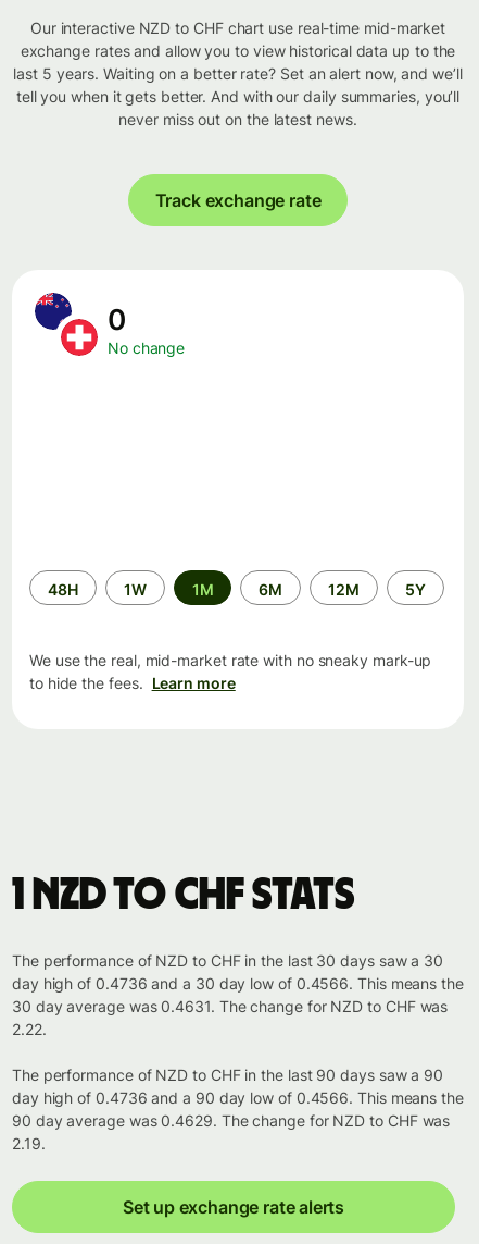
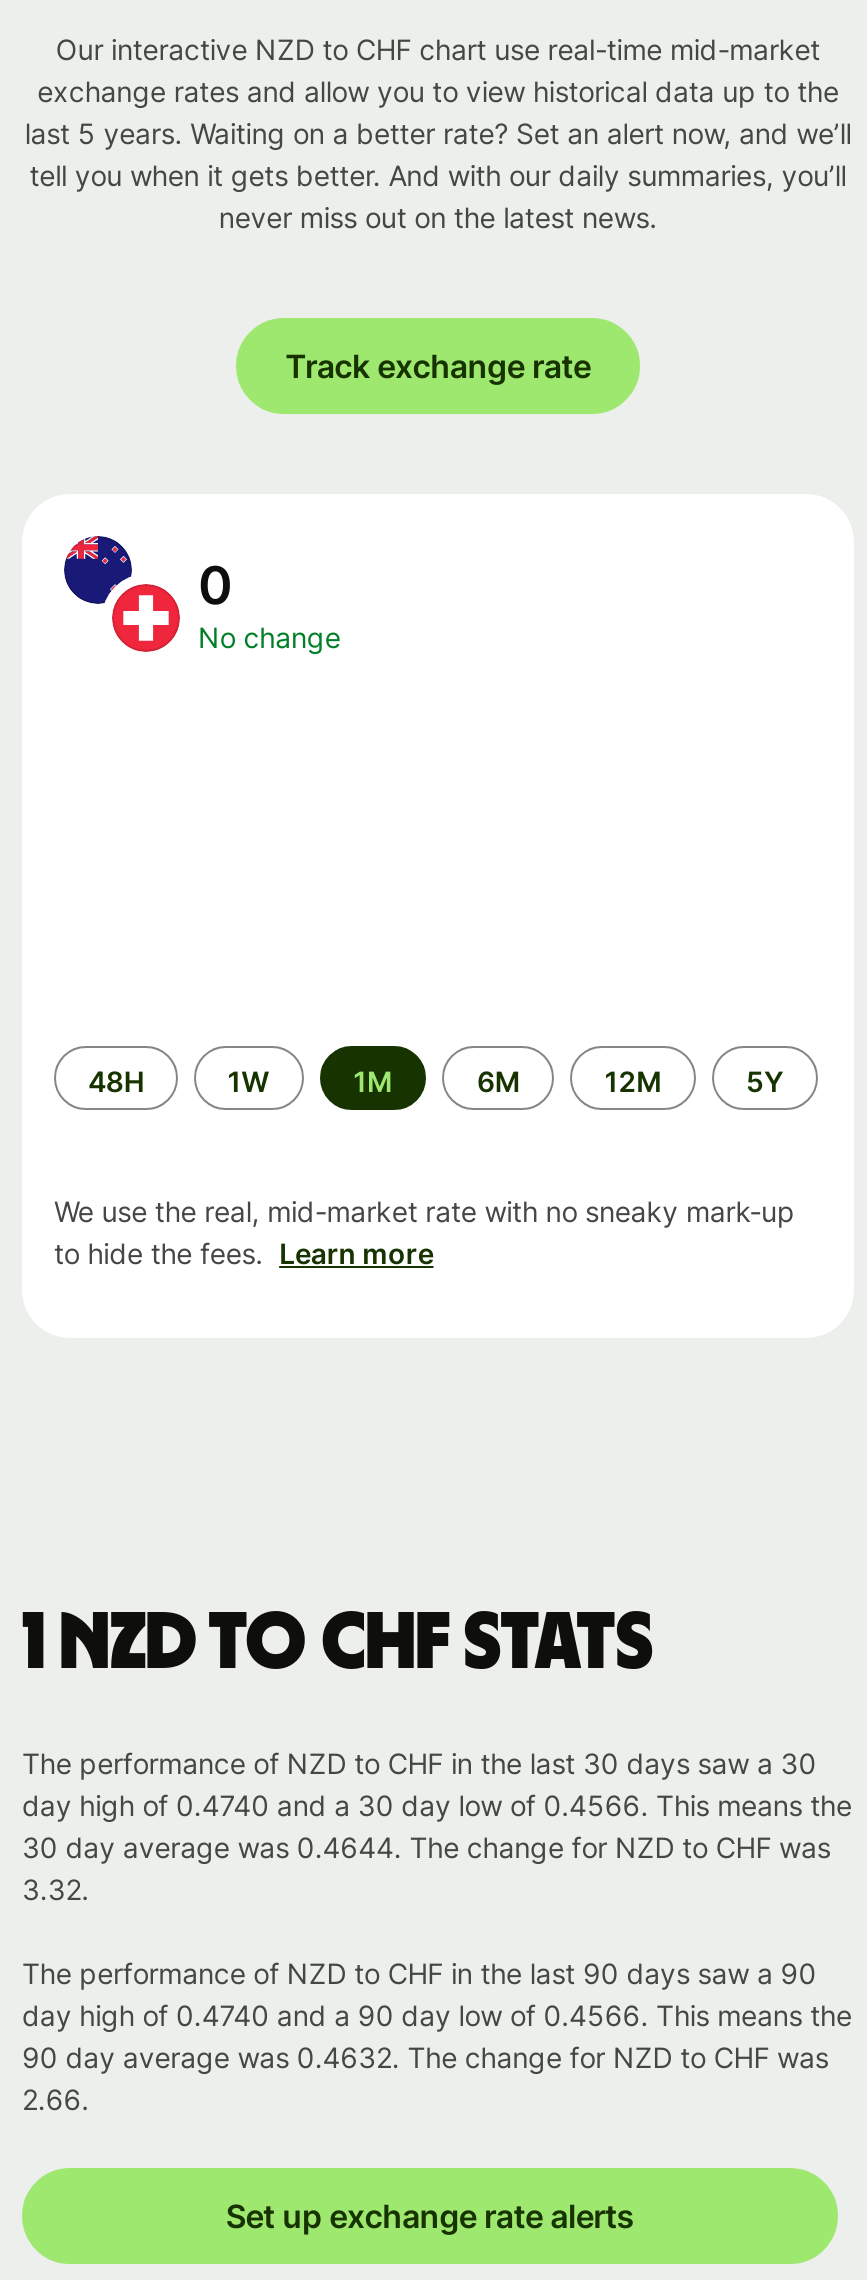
[12,974,464,993] day high of 0.4736 and a 30 day low of 0.4566. This means the -> [22,1788,852,1822] day high of 0.4740 and a 30 day low of 0.4566. This means the
[12,997,448,1016] 30 day average was 0.4631. The change for NZD to CHF was -> [22,1830,831,1864] 30 day average was 0.4644. The change for NZD to CHF was
[12,1020,46,1038] 2.22. -> [22,1872,89,1906] 3.32.
[12,1088,464,1107] day high of 0.4736 and a 90 day low of 0.4566. This means the -> [22,1998,852,2032] day high of 0.4740 and a 90 day low of 0.4566. This means the
[12,1111,450,1130] 90 day average was 0.4629. The change for NZD to CHF was -> [22,2040,829,2074] 90 day average was 0.4632. The change for NZD to CHF was
[12,1134,45,1153] 2.19. -> [22,2082,89,2116] 2.66.

